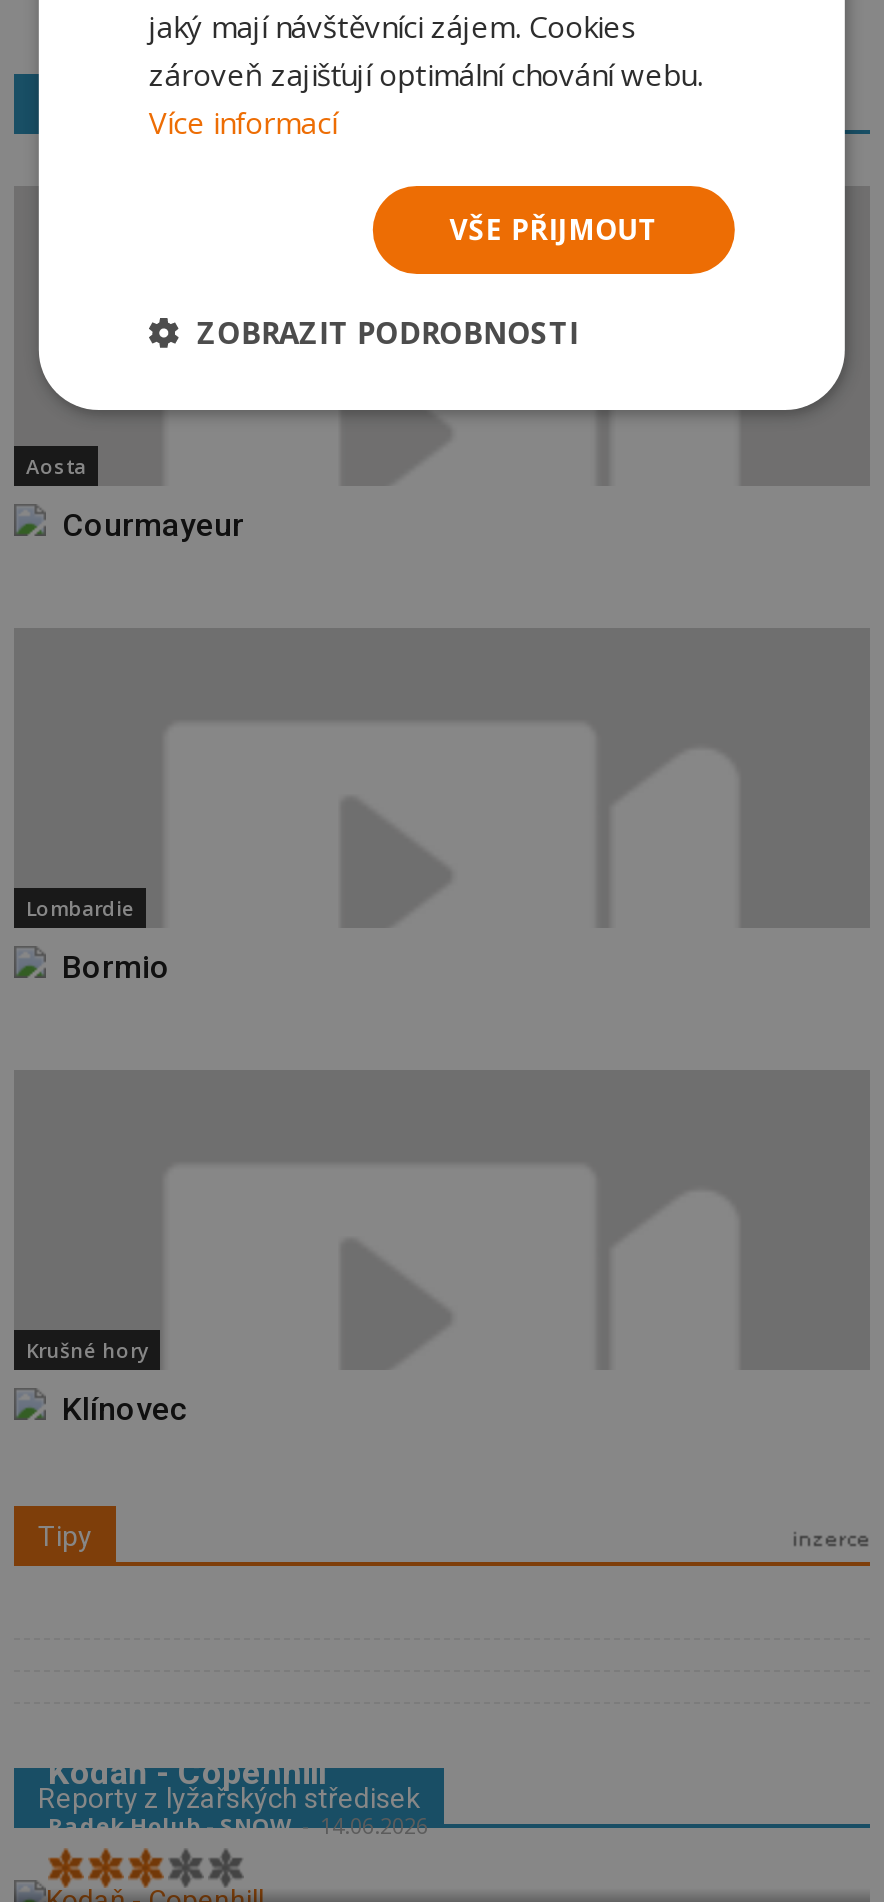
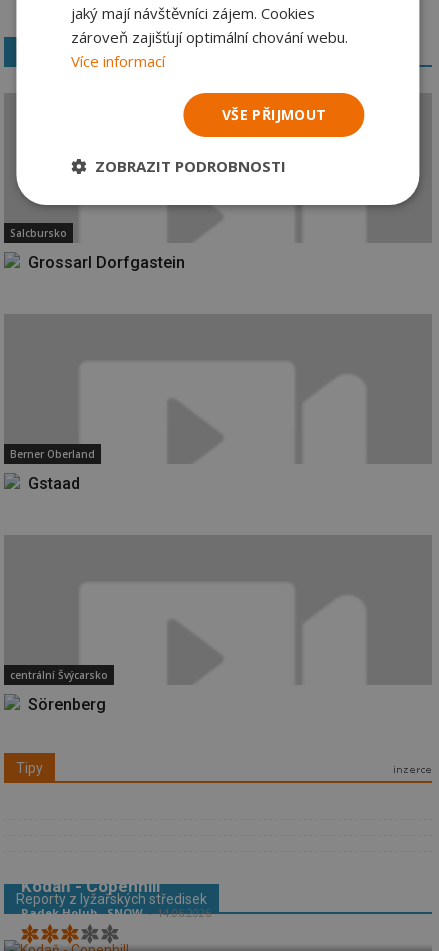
[26,452,86,480] Aosta -> [10,226,67,240] Salcbursko
[62,506,244,544] Courmayeur -> [28,253,185,272] Grossarl Dorfgastein
[26,894,134,922] Lombardie -> [10,447,95,461] Berner Oberland
[62,948,170,986] Bormio -> [28,474,80,493] Gstaad
[26,1336,148,1364] Krušné hory -> [10,668,108,682] centrální Švýcarsko
[62,1390,188,1428] Klínovec -> [28,695,106,714] Sörenberg

